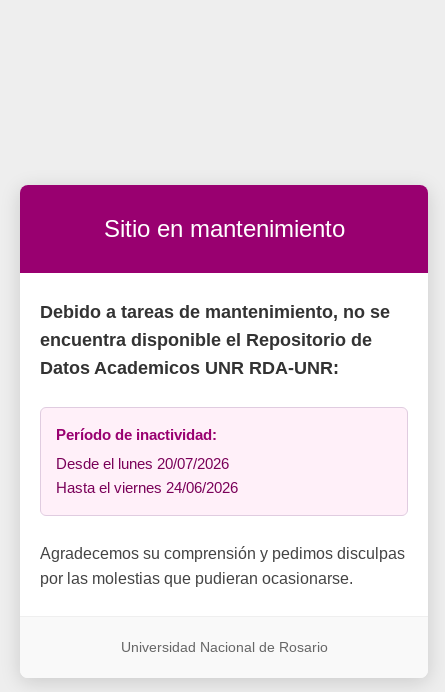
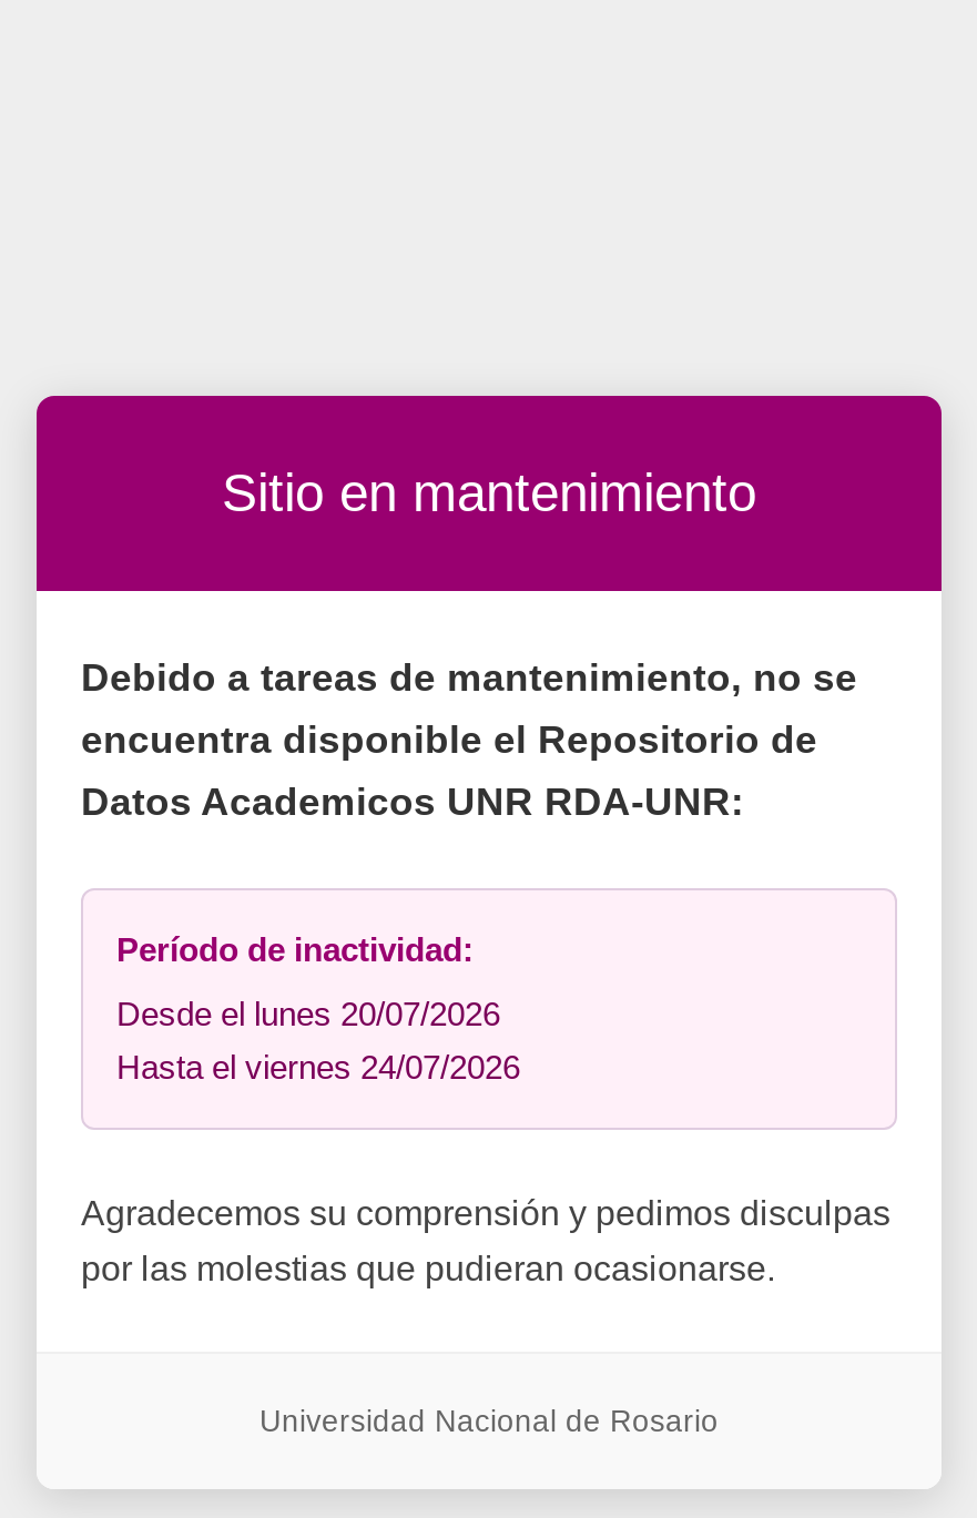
[56,478,238,495] Hasta el viernes 24/06/2026 -> [116,1047,520,1084] Hasta el viernes 24/07/2026

